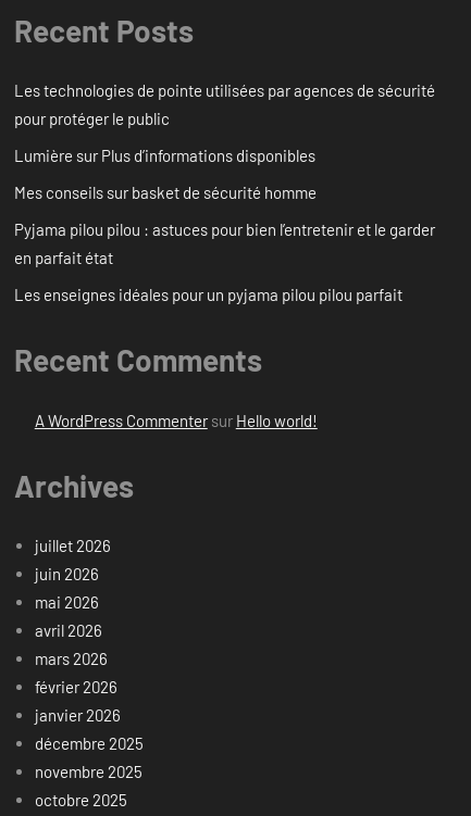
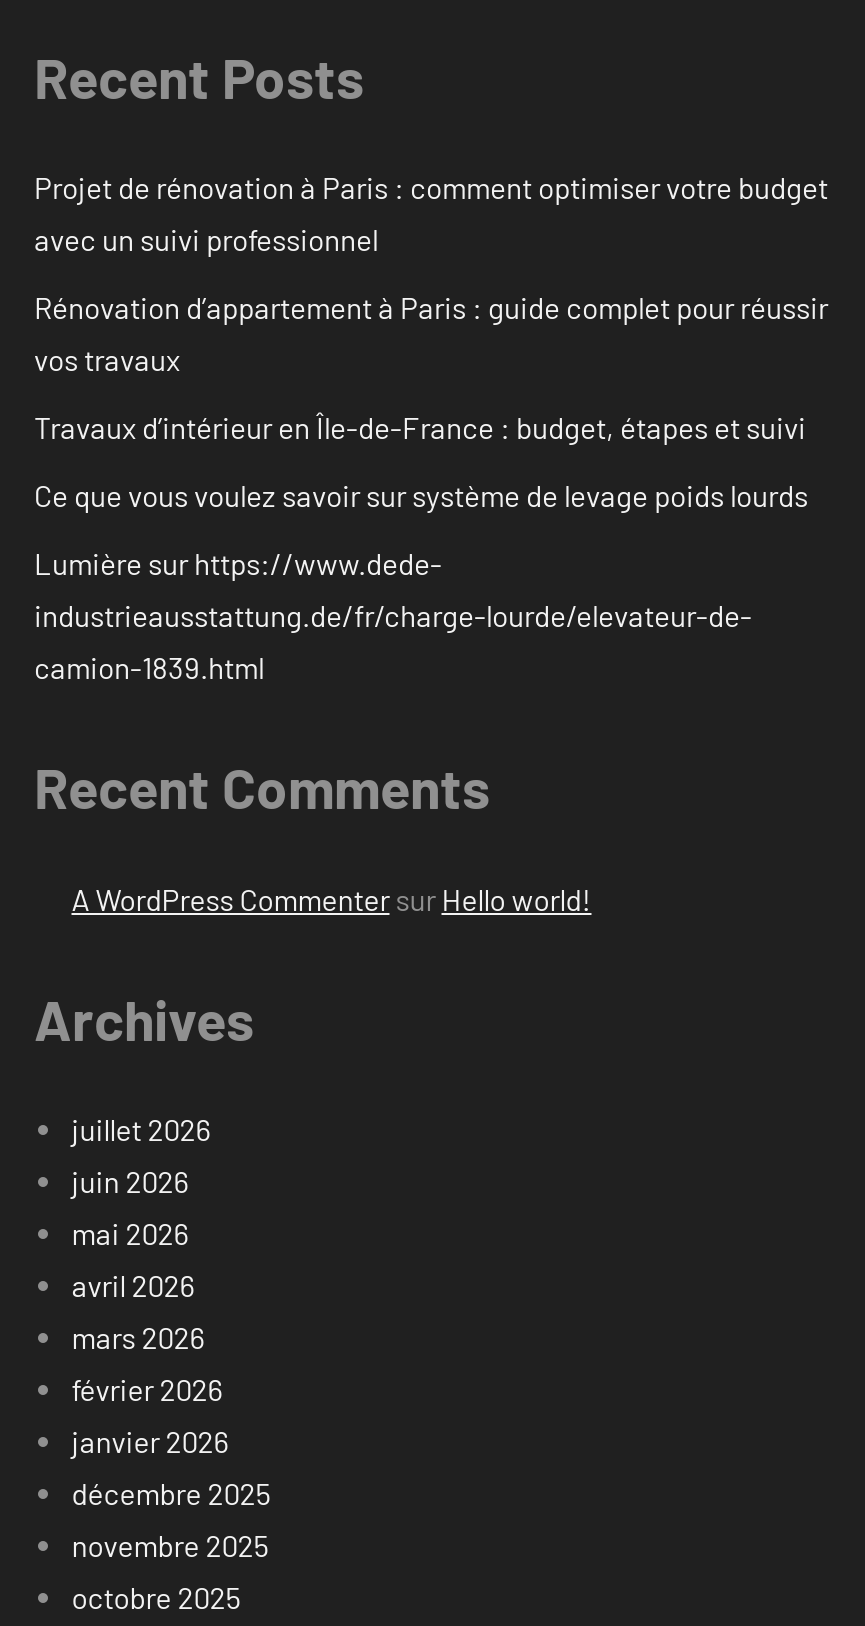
[14,81,435,129] Les technologies de pointe utilisées par agences de sécurité | pour protéger le public -> [34,170,828,258] Projet de rénovation à Paris : comment optimiser votre budget | avec un suivi professionnel
[14,146,315,165] Lumière sur Plus d’informations disponibles -> [34,290,828,378] Rénovation d’appartement à Paris : guide complet pour réussir | vos travaux
[14,183,317,202] Mes conseils sur basket de sécurité homme -> [34,410,806,446] Travaux d’intérieur en Île-de-France : budget, étapes et suivi
[14,220,435,268] Pyjama pilou pilou : astuces pour bien l’entretenir et le garder | en parfait état -> [34,478,808,514] Ce que vous voulez savoir sur système de levage poids lourds
[14,285,402,305] Les enseignes idéales pour un pyjama pilou pilou parfait -> [34,546,752,686] Lumière sur https://www.dede- | industrieausstattung.de/fr/charge-lourde/elevateur-de- | camion-1839.html

